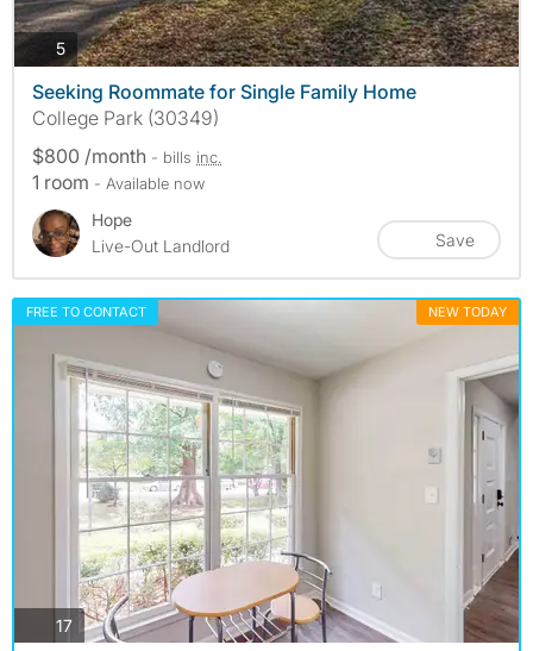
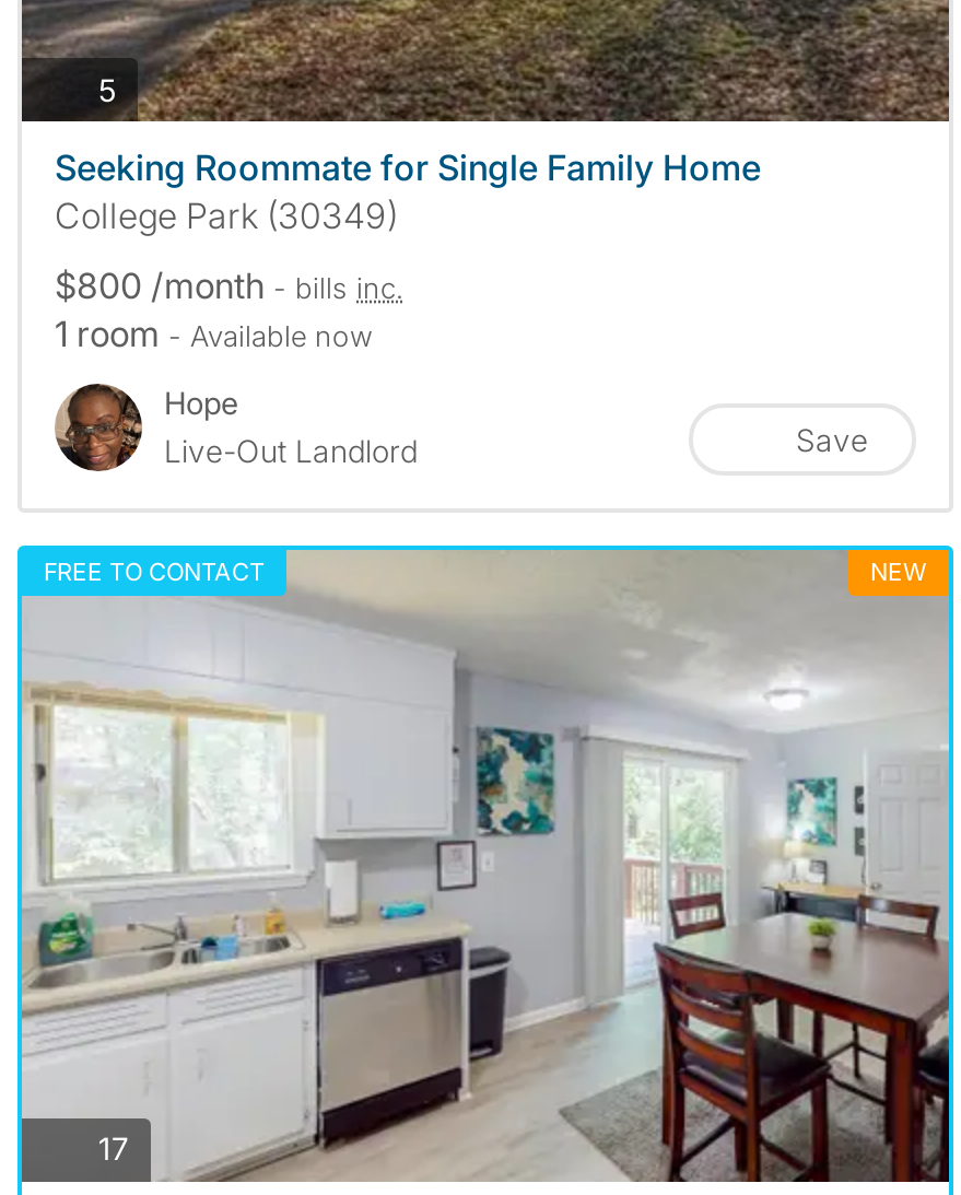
[14,296,520,644] [image] | NEW TODAY -> [22,544,951,1185] [image] | NEW

